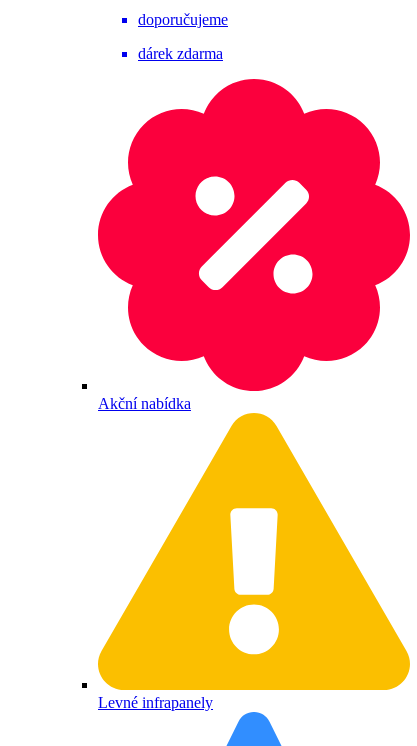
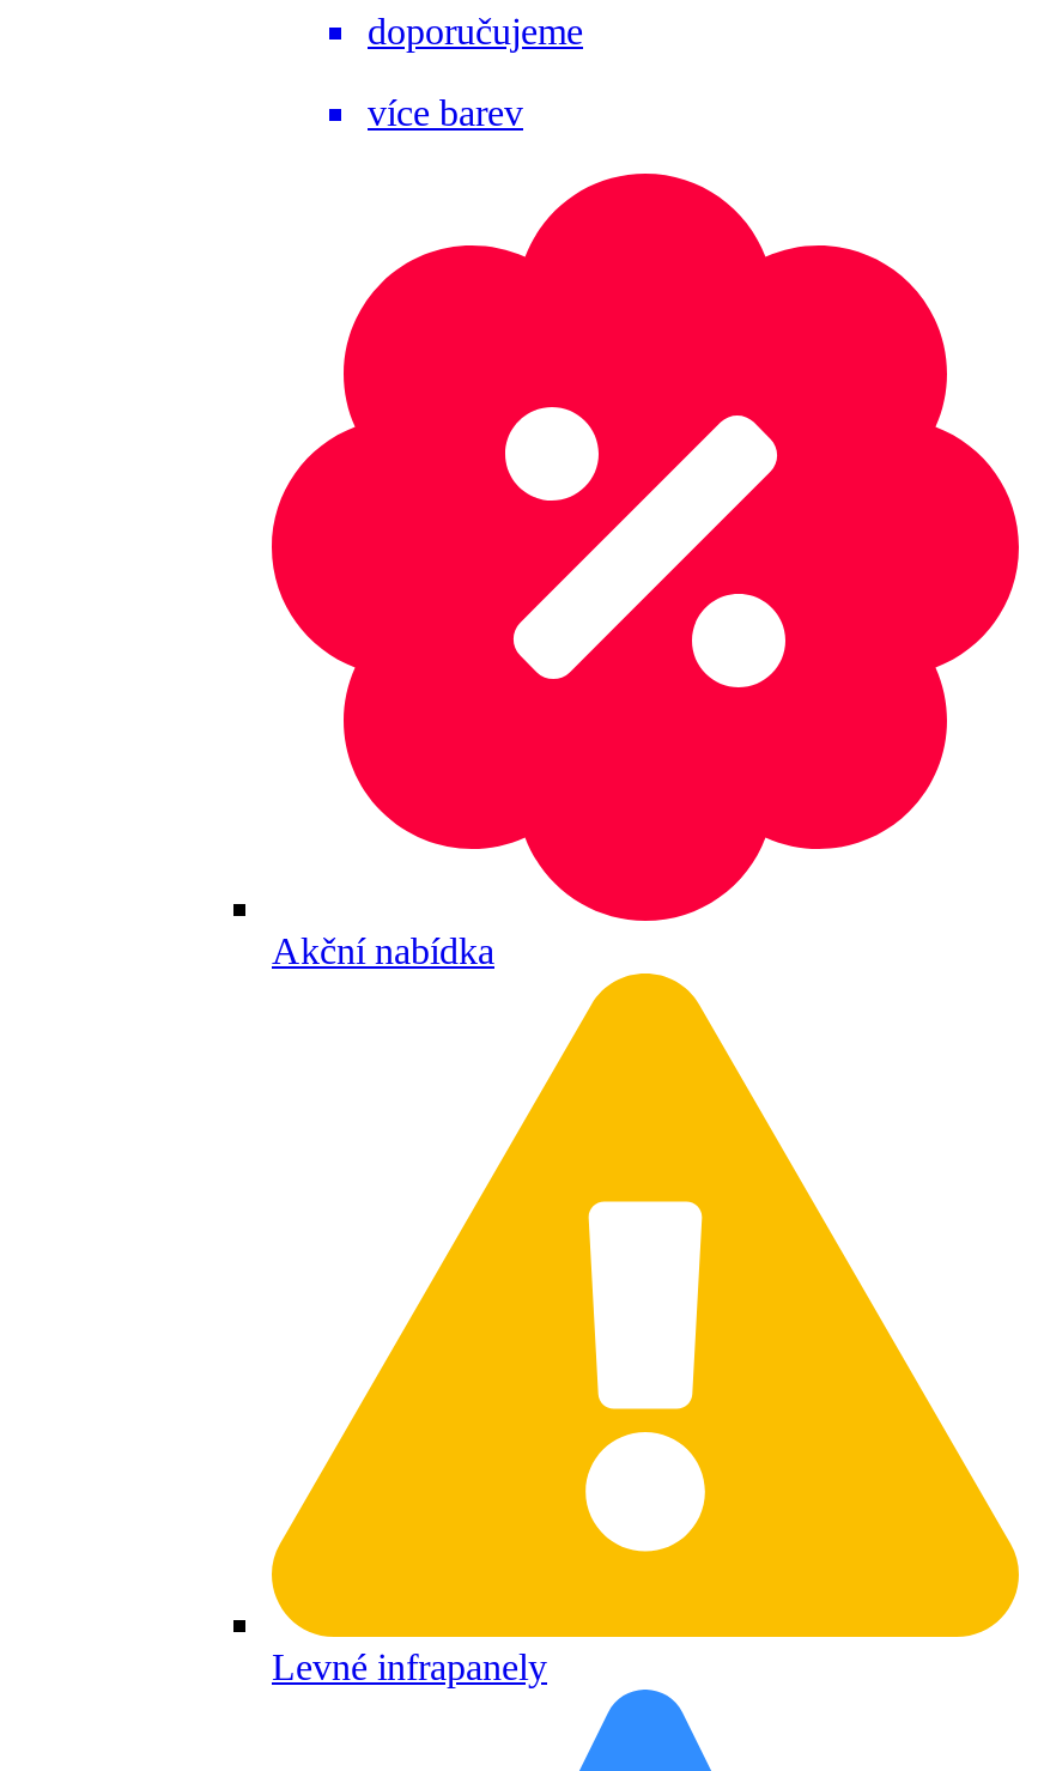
[138,45,223,62] dárek zdarma -> [368,91,523,132] více barev

